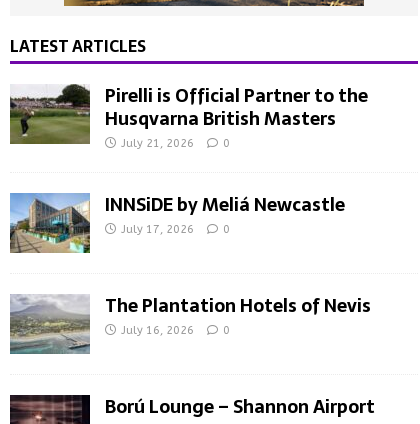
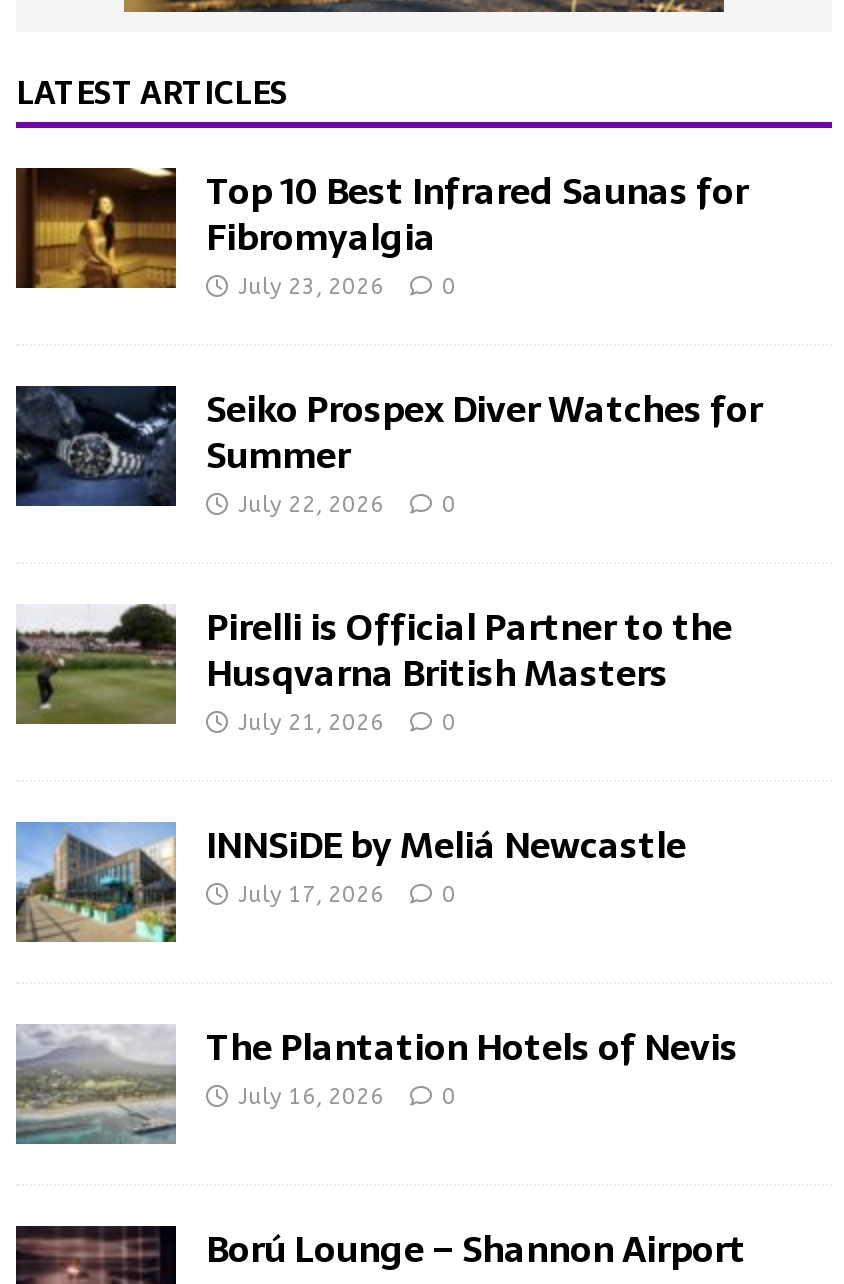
none -> [14,162,762,518] [image] | Top 10 Best Infrared Saunas for | Fibromyalgia | July 23, 2026 | 0 | Seiko Prospex Diver Watches for | Summer | July 22, 2026 | 0
none -> [14,384,178,508] [image]

